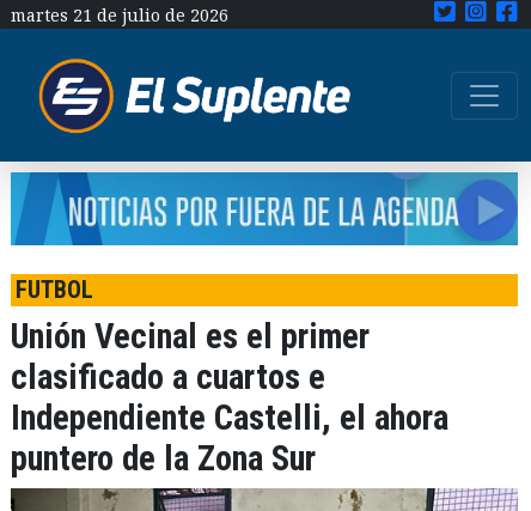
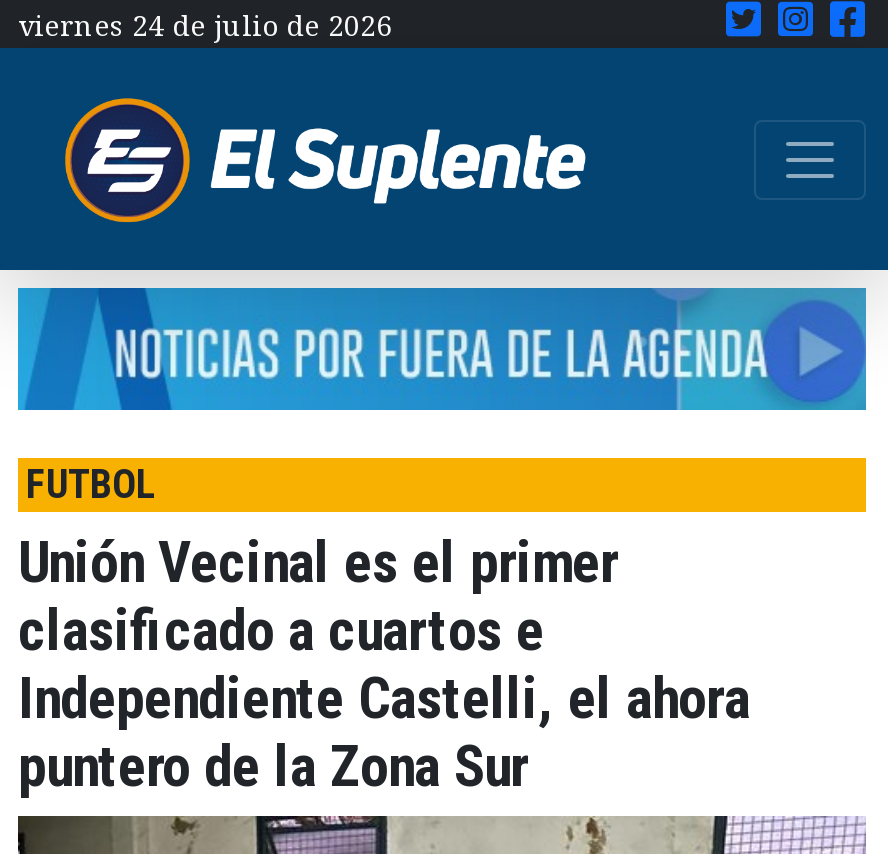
[11,4,228,26] martes 21 de julio de 2026 -> [18,6,392,44] viernes 24 de julio de 2026

